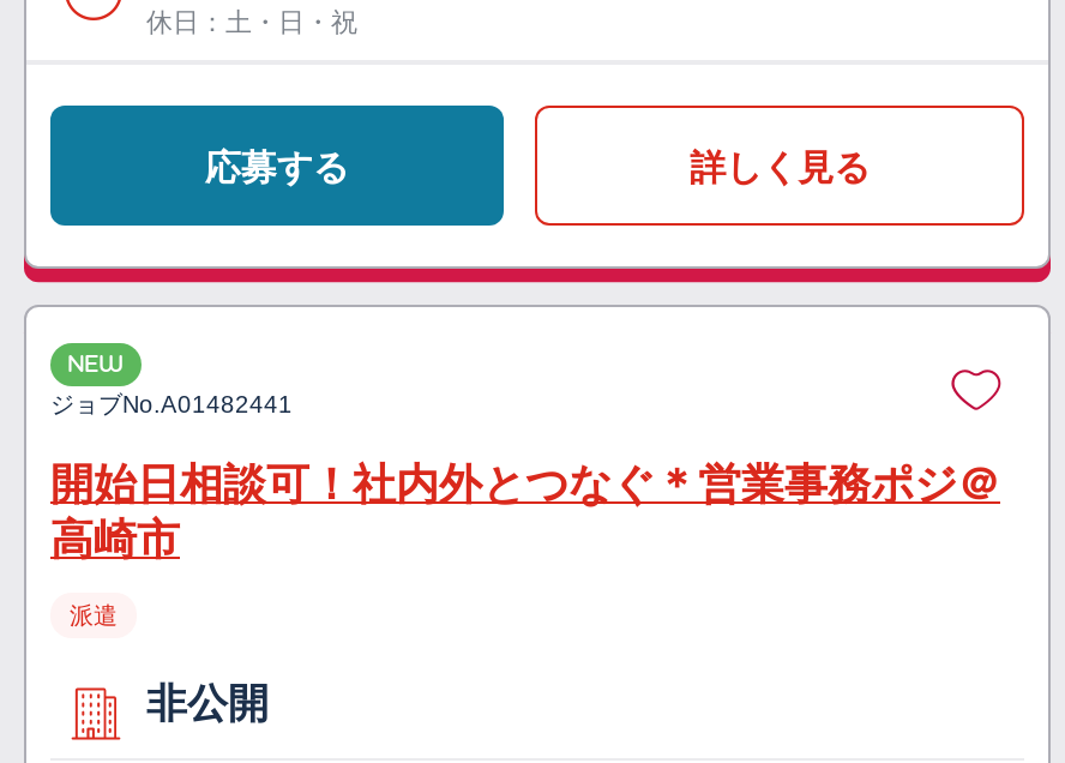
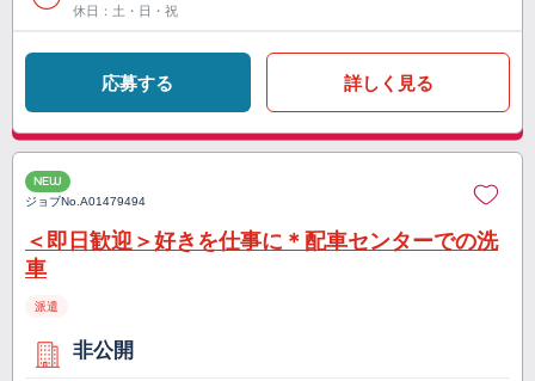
[50,392,293,418] ジョブNo. A01482441 -> [25,195,146,208] ジョブNo. A01479494
[50,461,1000,565] 開始日相談可！社内外とつなぐ＊営業事務ポジ＠ | 高崎市 -> [25,230,498,281] ＜即日歓迎＞好きを仕事に＊配車センターでの洗 | 車

